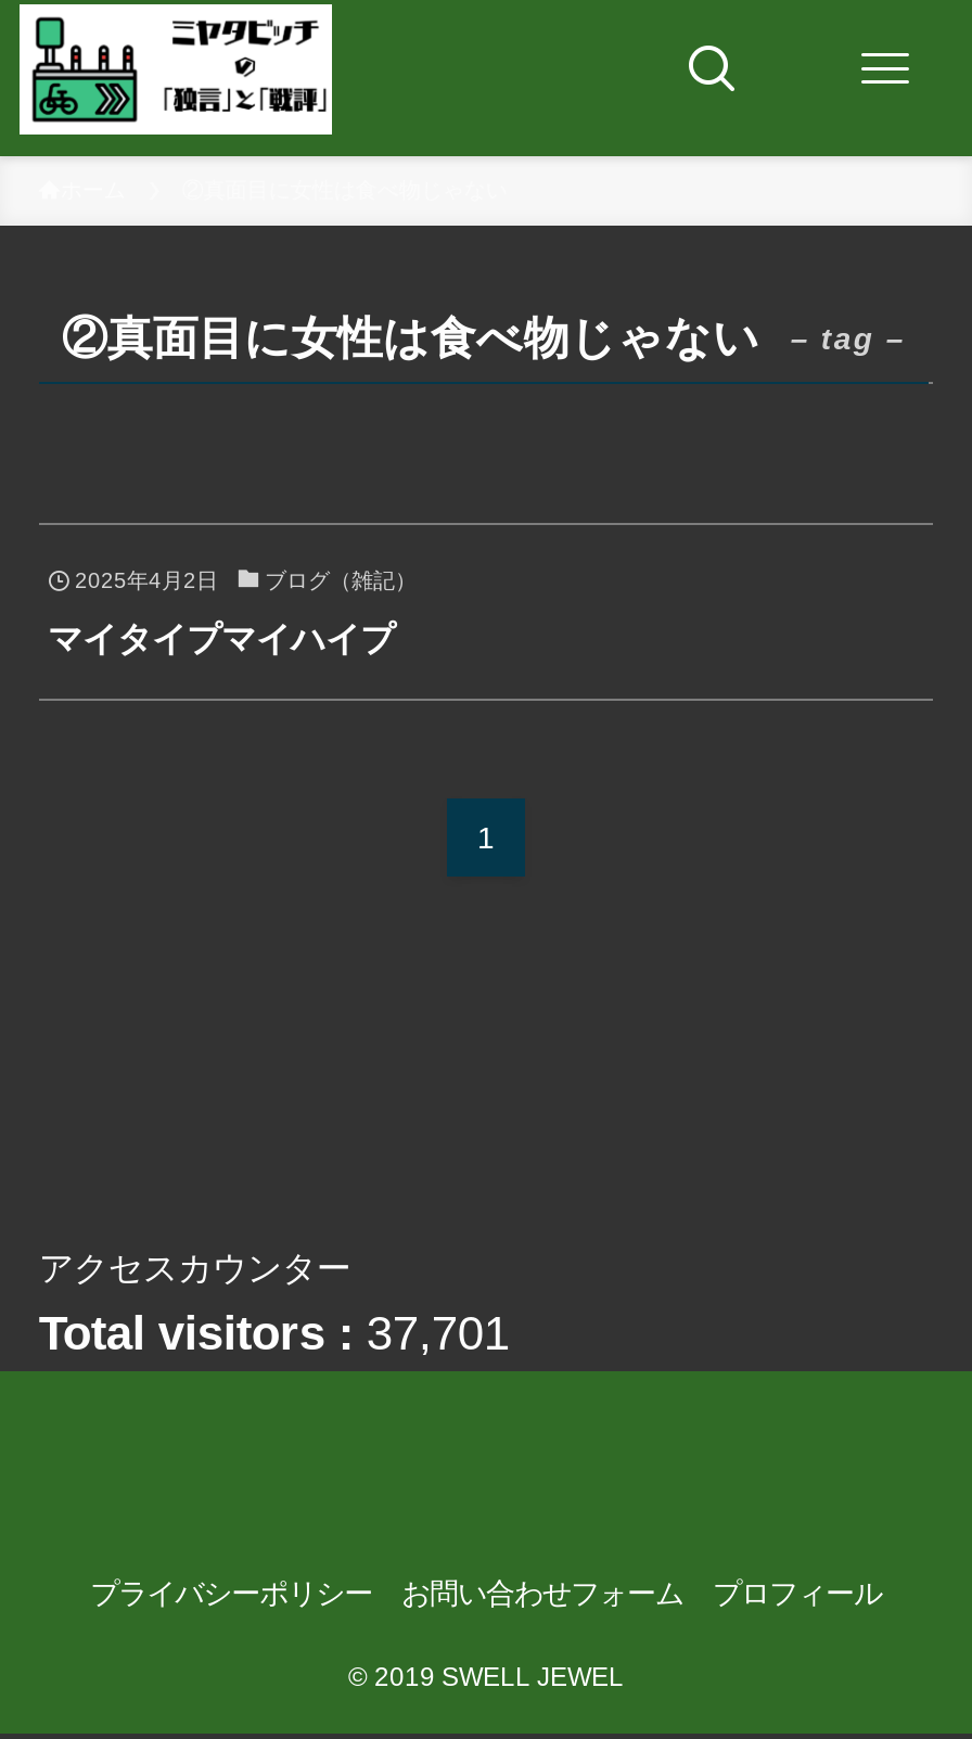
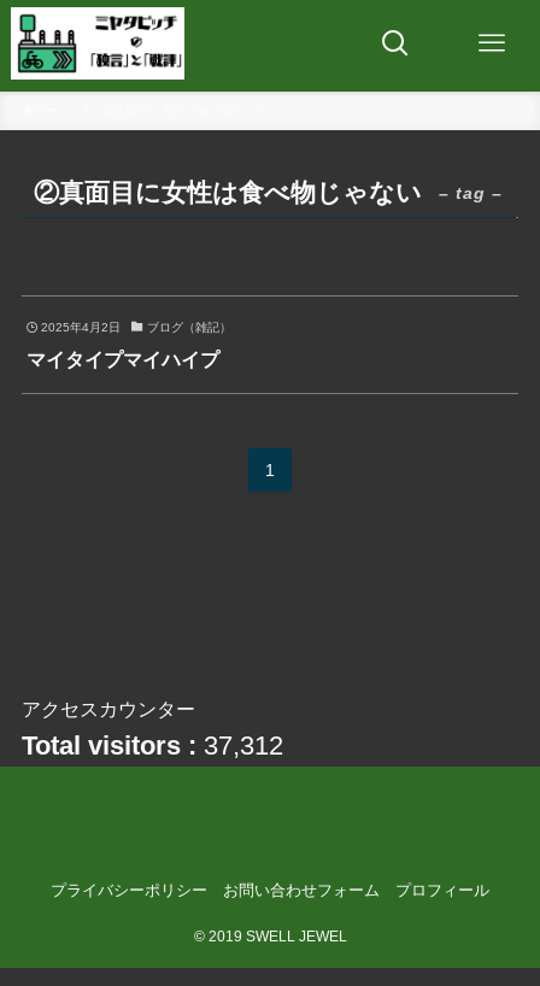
[39,1305,510,1360] Total visitors : 37,701 -> [22,730,283,760] Total visitors : 37,312

